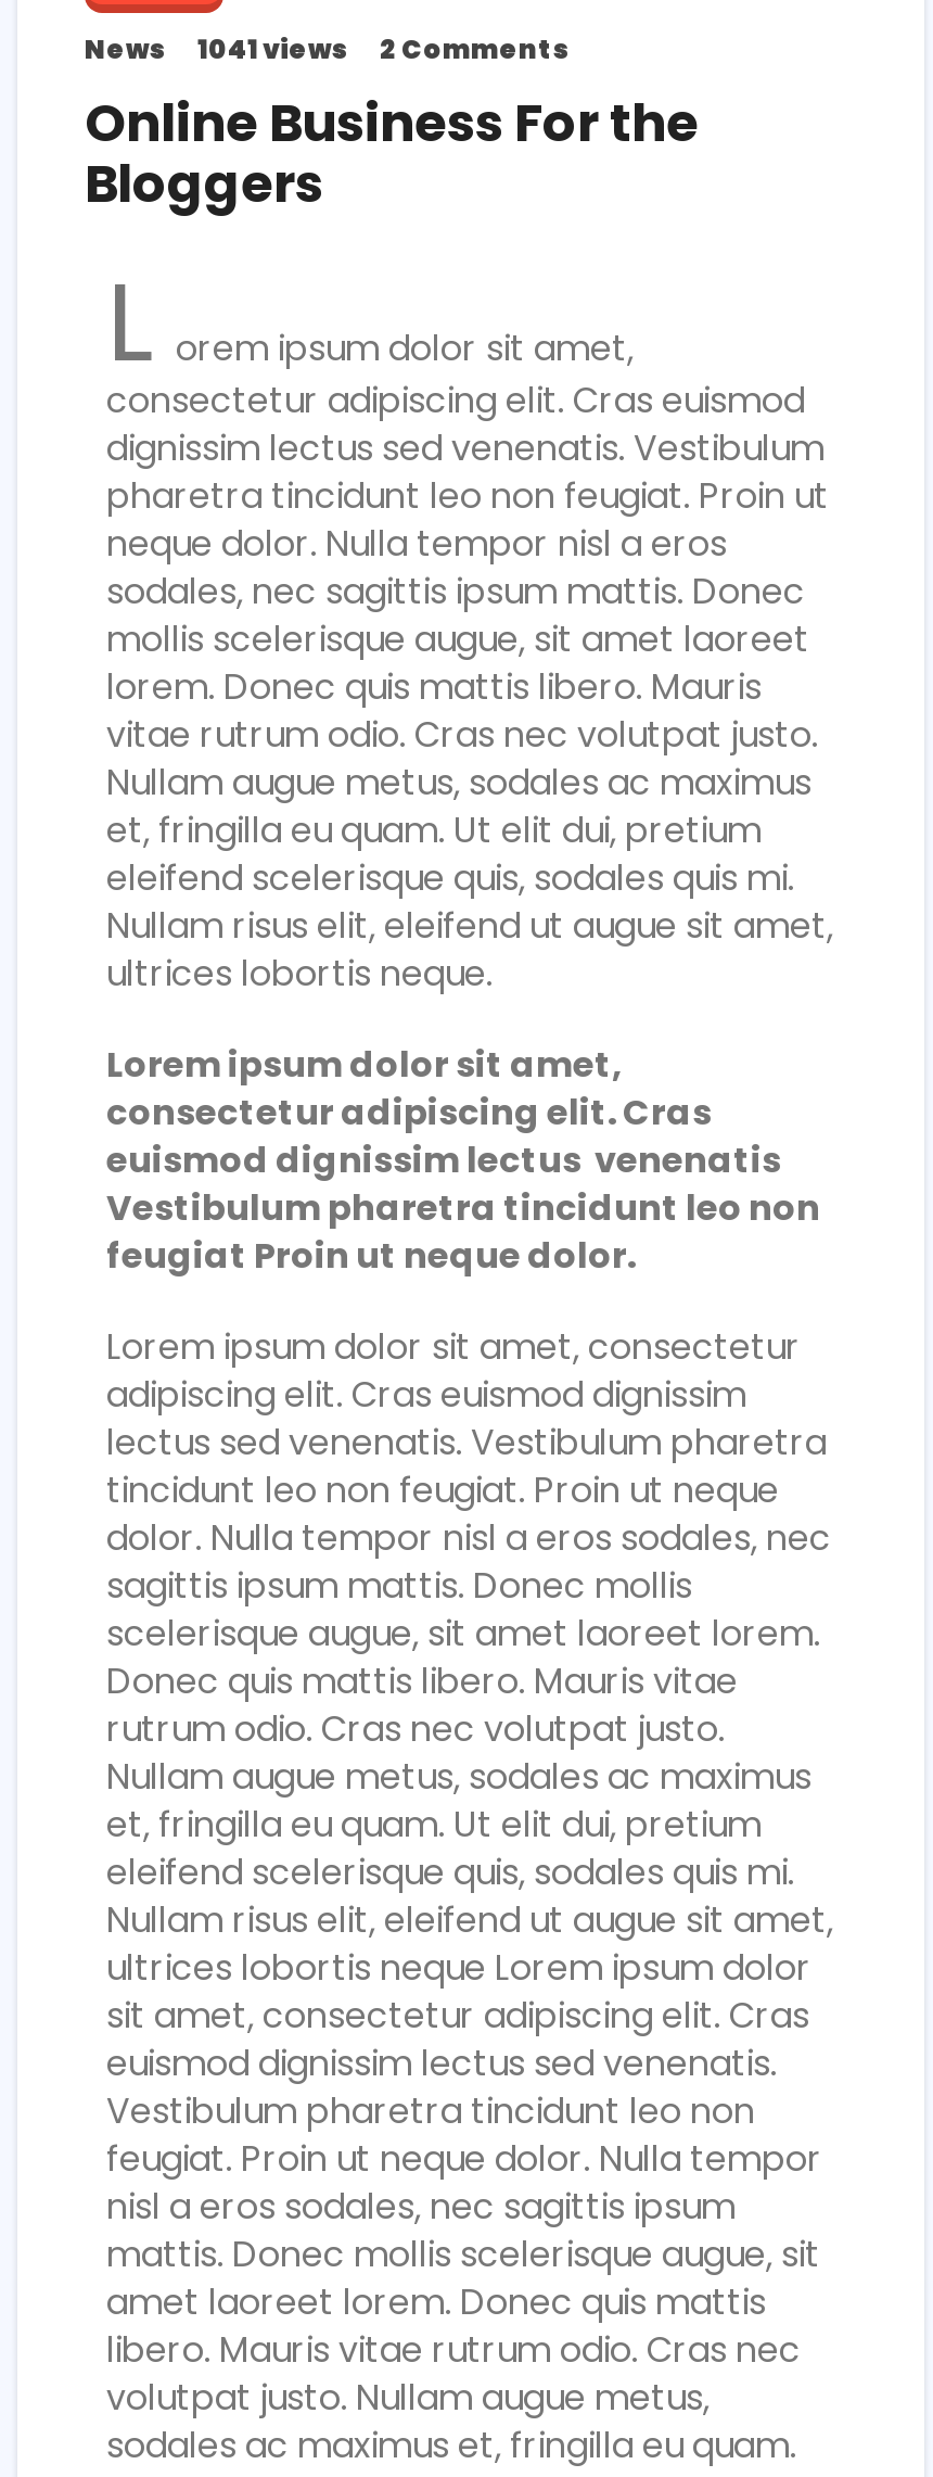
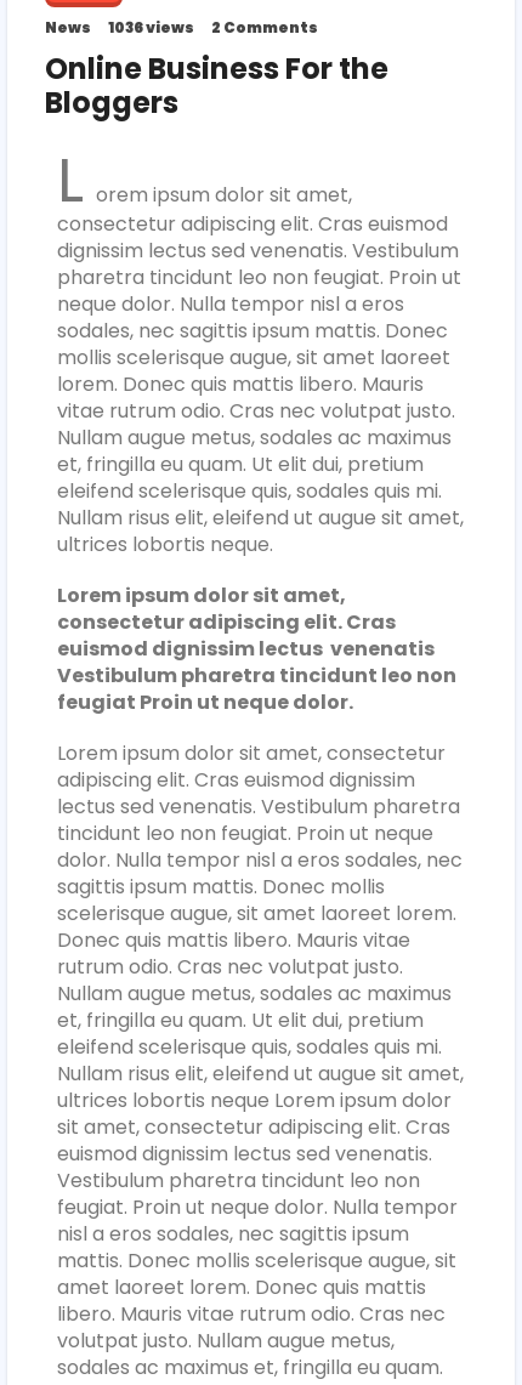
[85,31,571,68] News 1041 views 2 Comments -> [45,17,318,38] News 1036 views 2 Comments

